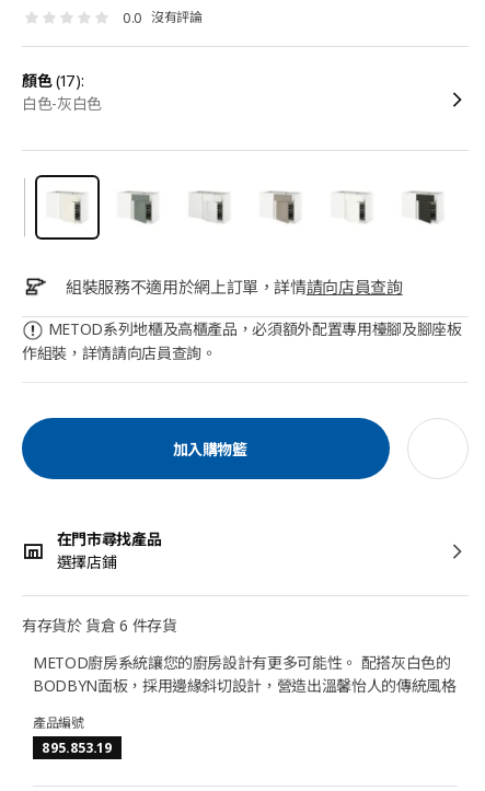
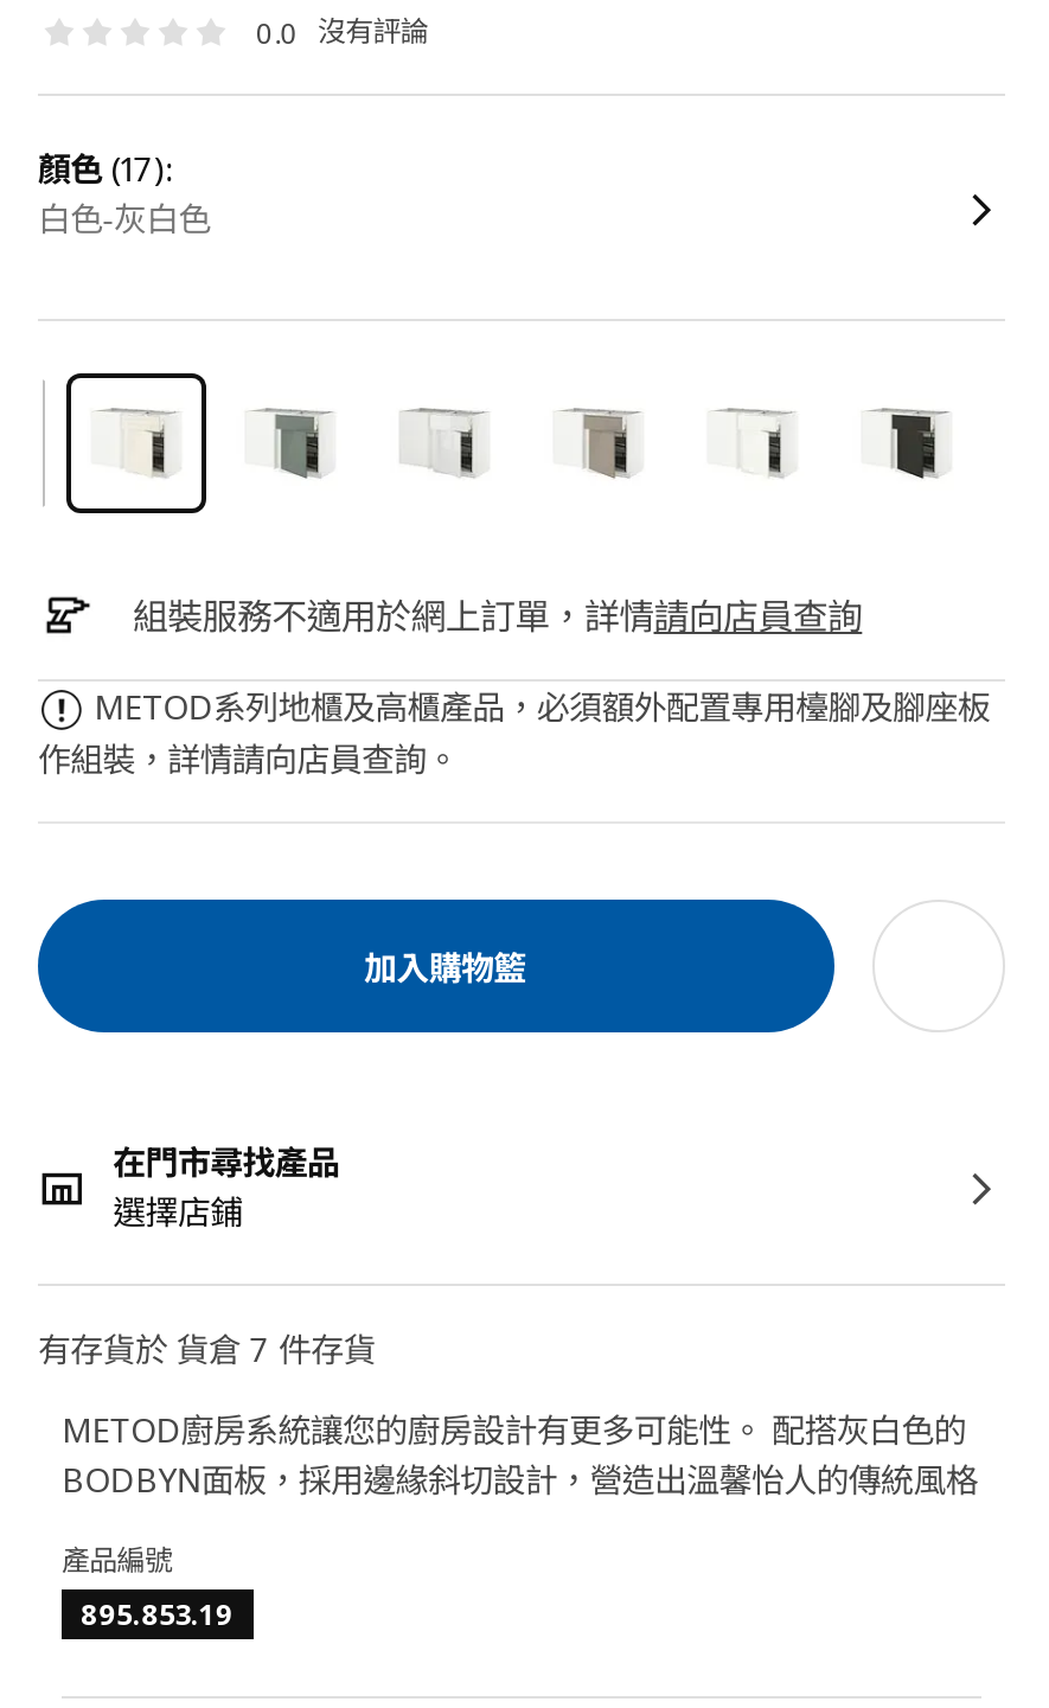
[22,615,177,636] 有存貨於 貨倉 6 件存貨 -> [38,1327,376,1372] 有存貨於 貨倉 7 件存貨

